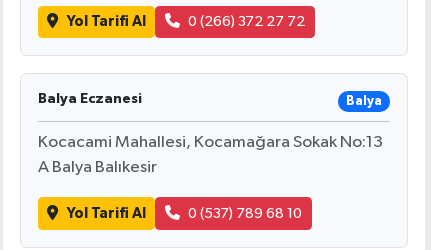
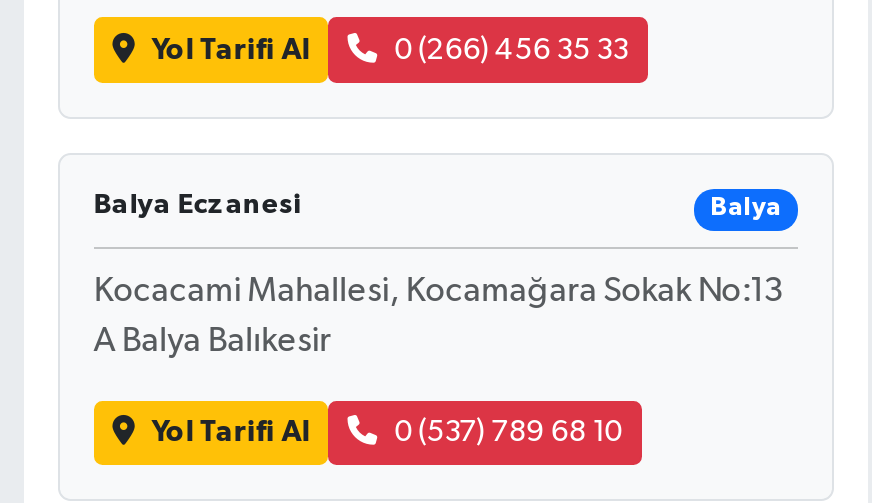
[188,14,305,29] 0 (266) 372 27 72 -> [394,34,628,64] 0 (266) 456 35 33

